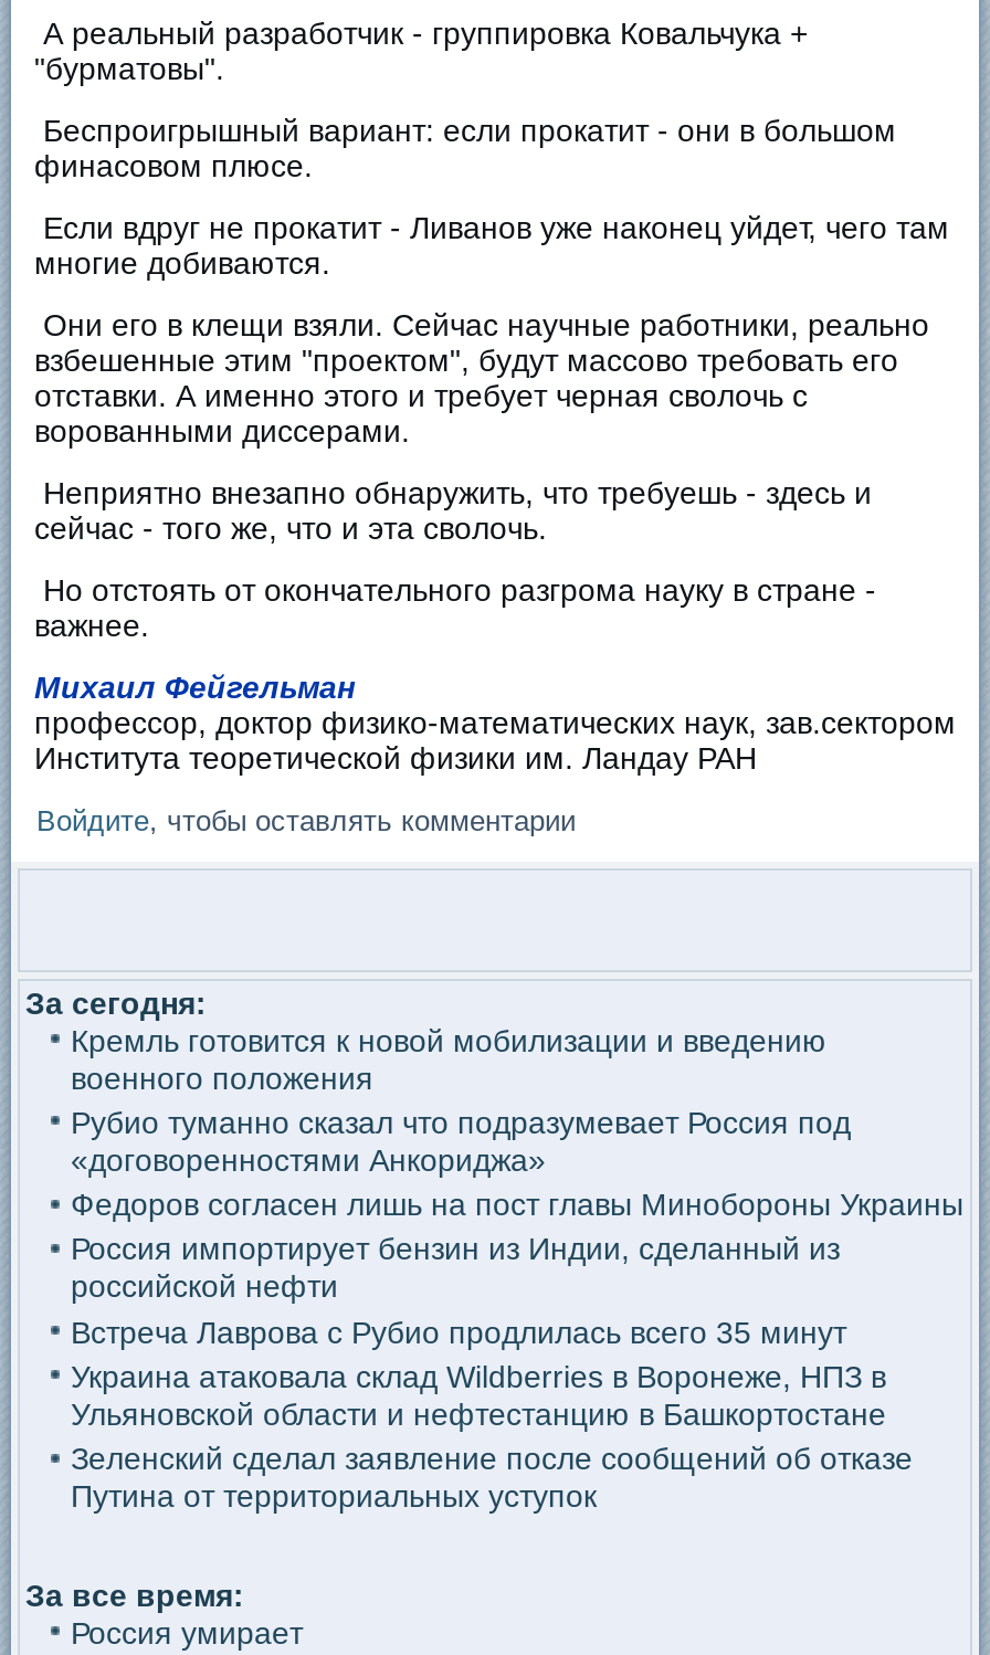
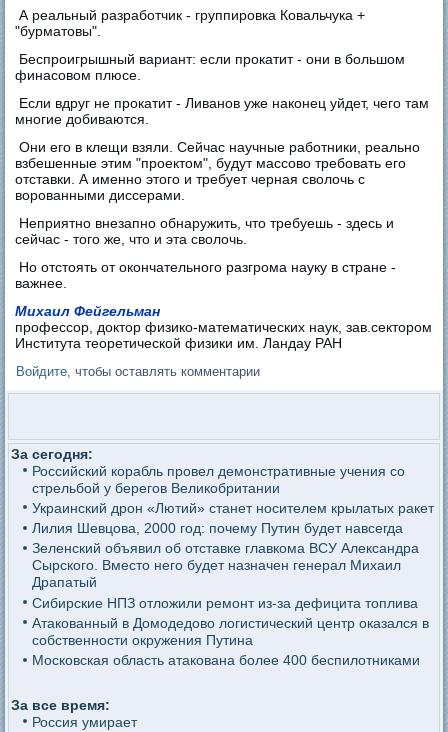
[71,1022,963,1514] Кремль готовится к новой мобилизации и введению | военного положения | Рубио туманно сказал что подразумевает Россия под | «договоренностями Анкориджа» | Федоров согласен лишь на пост главы Минобороны Украины | Россия импортирует бензин из Индии, сделанный из | российской нефти | Встреча Лаврова с Рубио продлилась всего 35 минут | Украина атаковала склад Wildberries в Воронеже, НПЗ в | Ульяновской области и нефтестанцию в Башкортостане | Зеленский сделал заявление после сообщений об отказе | Путина от территориальных уступок -> [32,463,434,668] Российский корабль провел демонстративные учения со | стрельбой у берегов Великобритании | Украинский дрон «Лютий» станет носителем крылатых ракет | Лилия Шевцова, 2000 год: почему Путин будет навсегда | Зеленский объявил об отставке главкома ВСУ Александра | Сырского. Вместо него будет назначен генерал Михаил | Драпатый | Сибирские НПЗ отложили ремонт из-за дефицита топлива | Атакованный в Домодедово логистический центр оказался в | собственности окружения Путина | Московская область атакована более 400 беспилотниками

